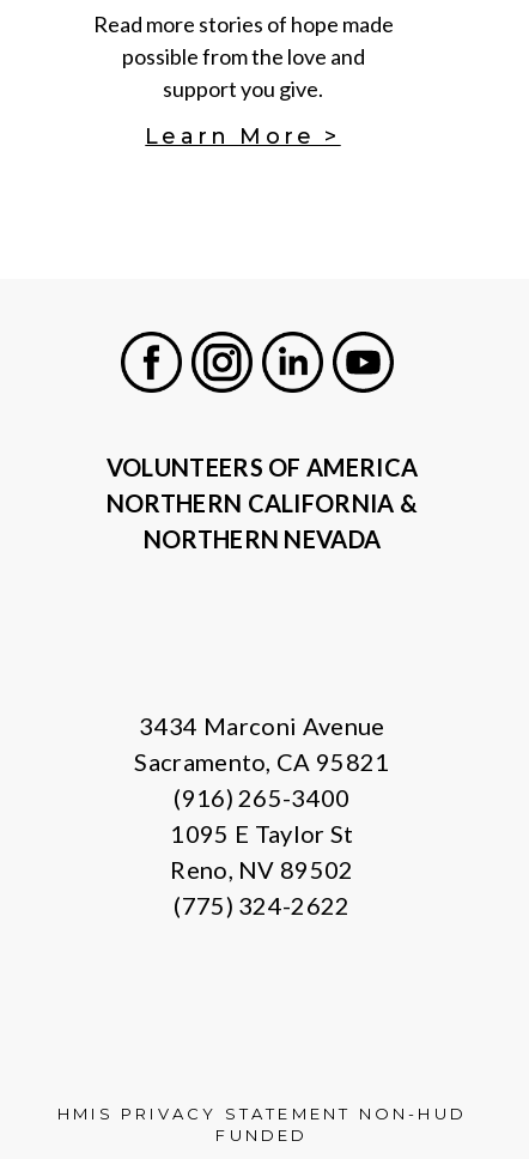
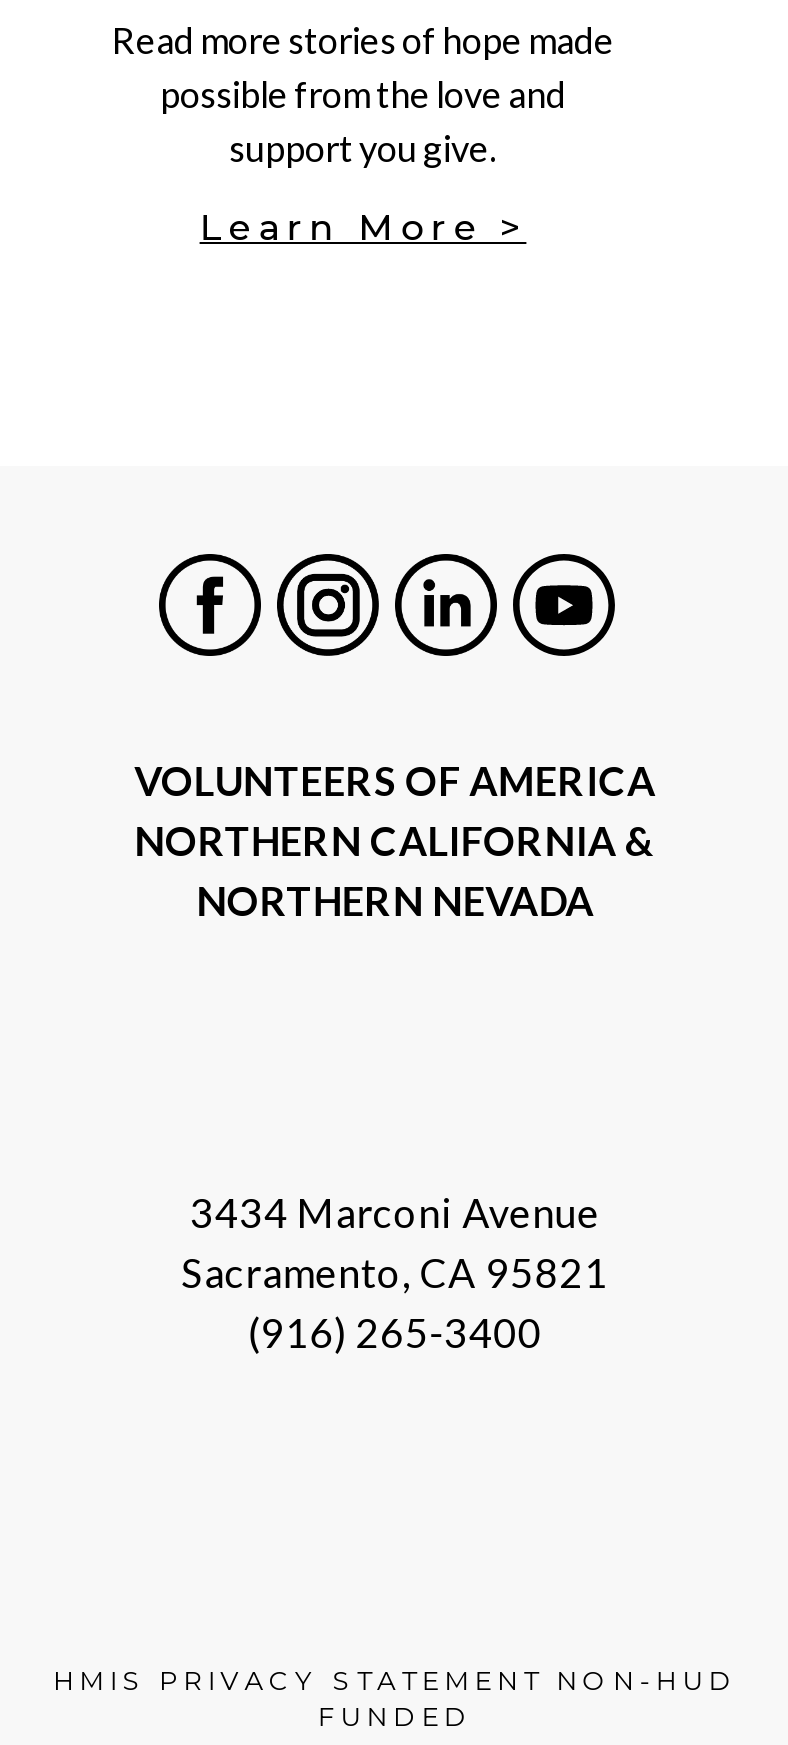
[170,819,354,919] 1095 E Taylor St | Reno, NV 89502 | (775) 324-2622 -> none

